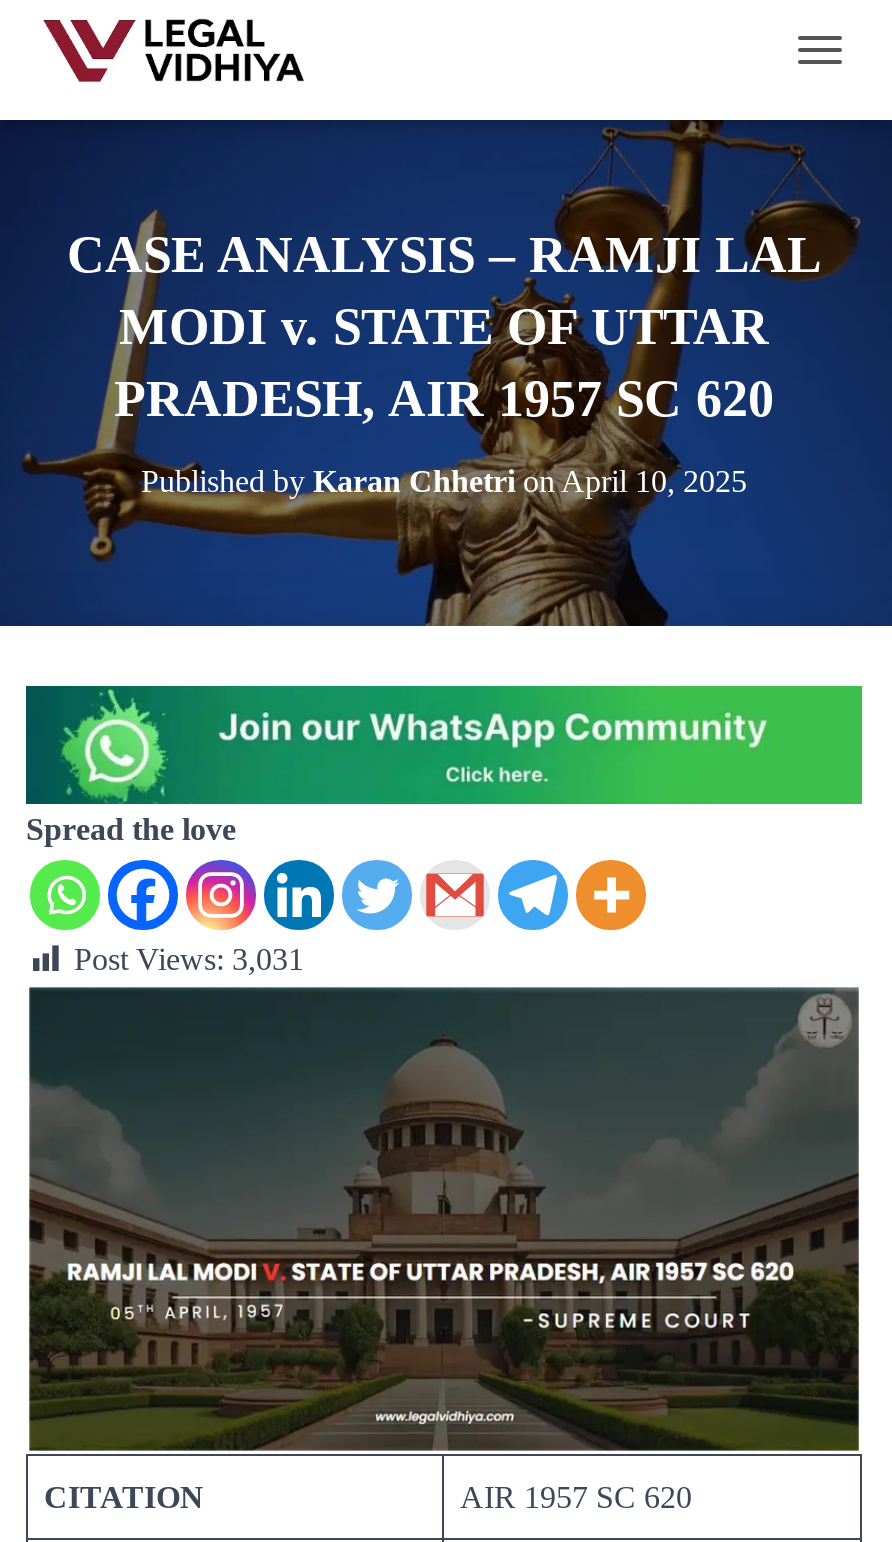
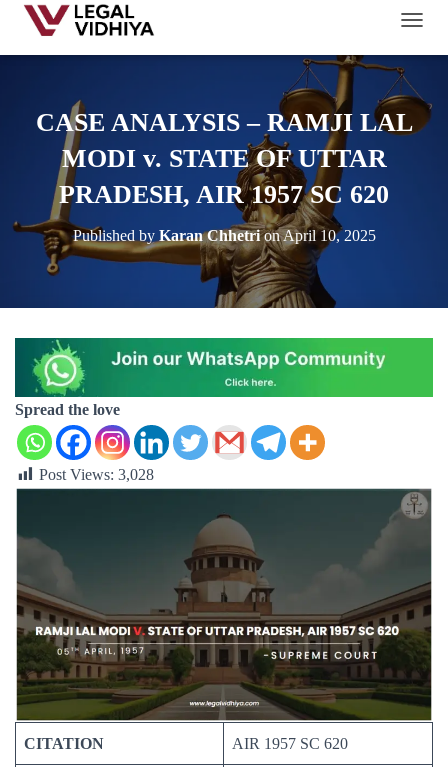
[74,942,304,976] Post Views: 3,031 -> [39,466,154,483] Post Views: 3,028

